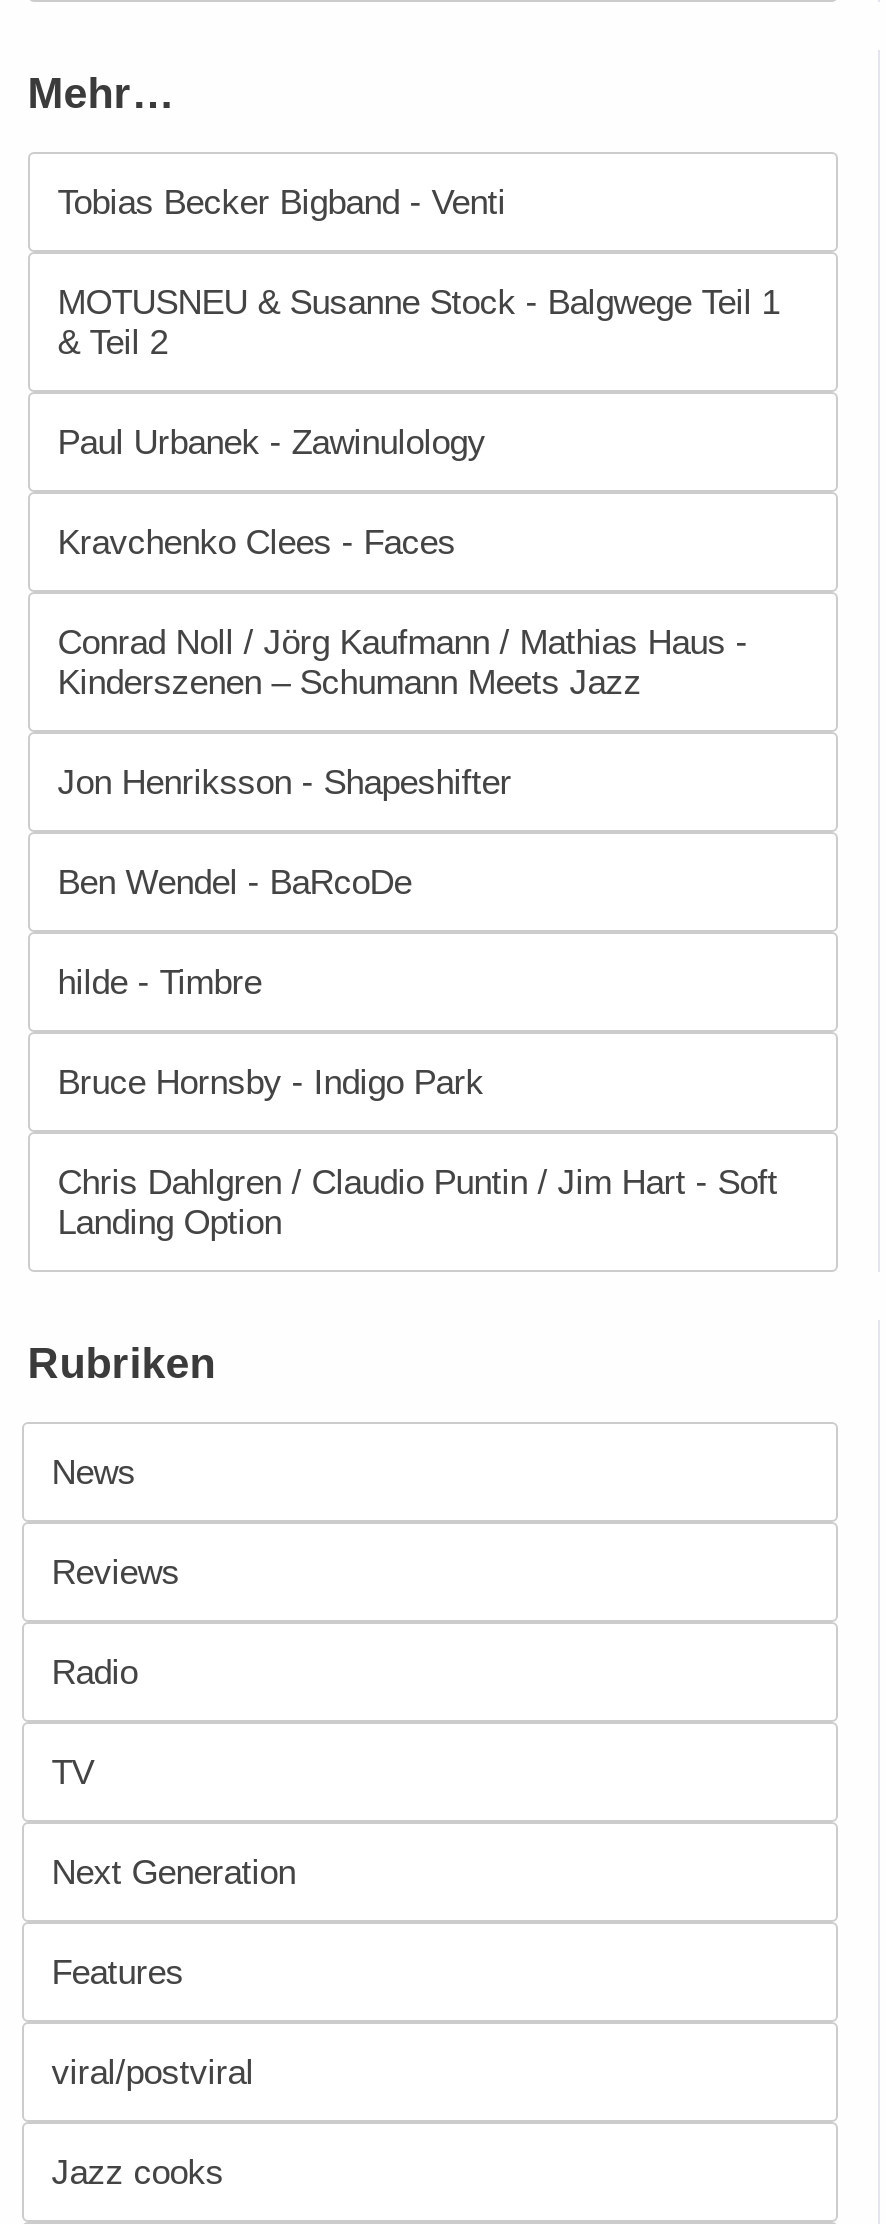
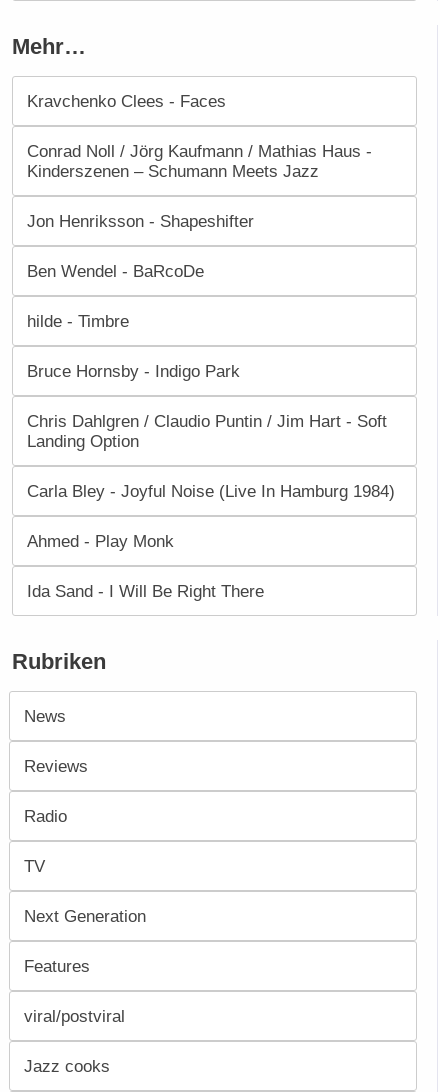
[58,181,780,461] Tobias Becker Bigband - Venti | MOTUSNEU & Susanne Stock - Balgwege Teil 1 | & Teil 2 | Paul Urbanek - Zawinulology -> none
moved [58,521,778,1241] -> [27,90,387,450]: Kravchenko Clees - Faces | Conrad Noll / Jörg Kaufmann / Mathias Haus - | Kinderszenen – Schumann Meets Jazz | ... | Chris Dahlgren / Claudio Puntin / Jim Hart - Soft | Landing Option
none -> [27,480,395,600] Carla Bley - Joyful Noise (Live In Hamburg 1984) | Ahmed - Play Monk | Ida Sand - I Will Be Right There

